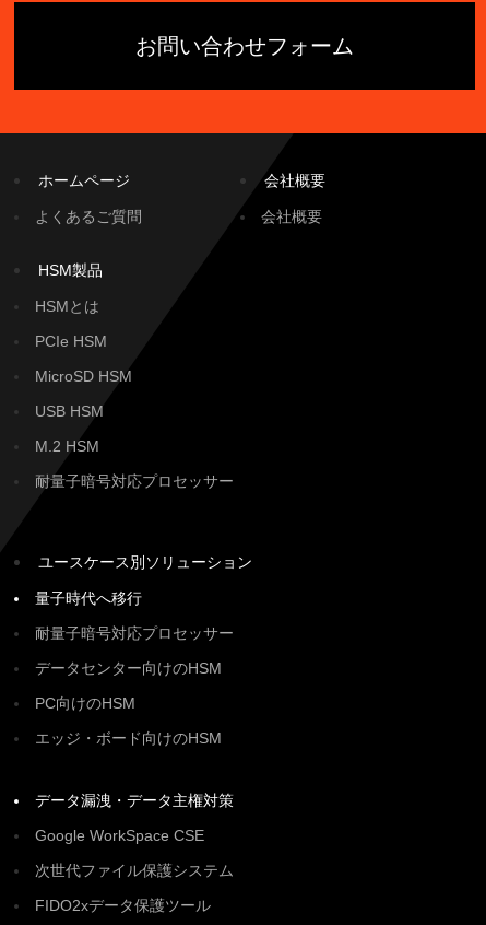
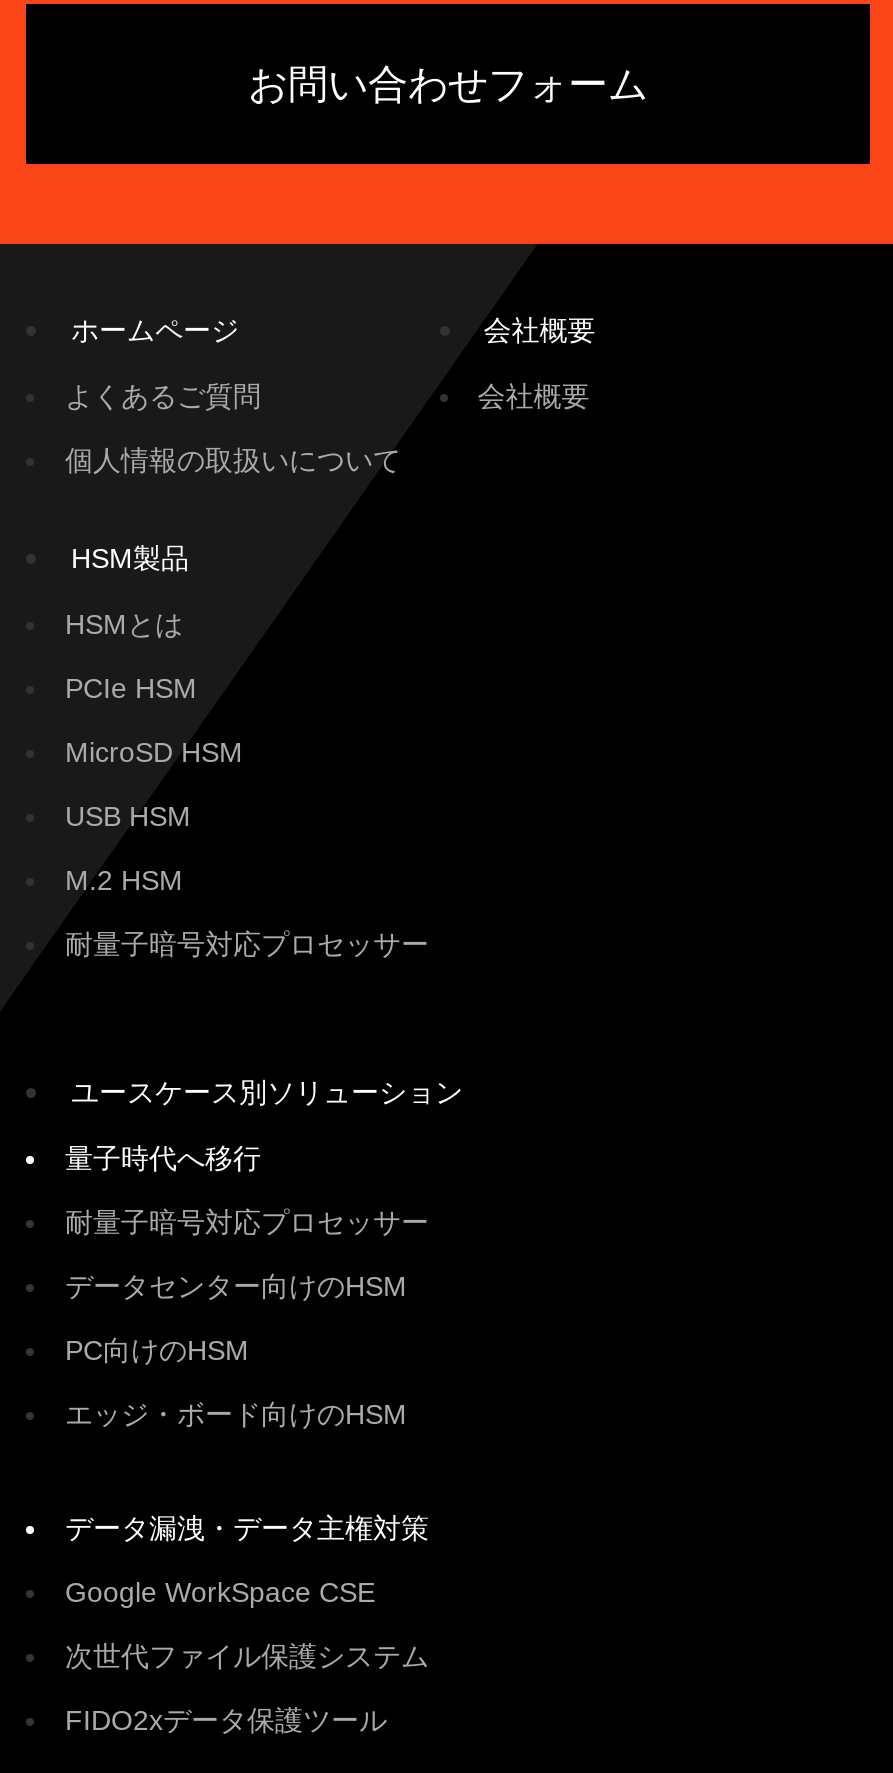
none -> [65,444,401,476] 個人情報の取扱いについて

